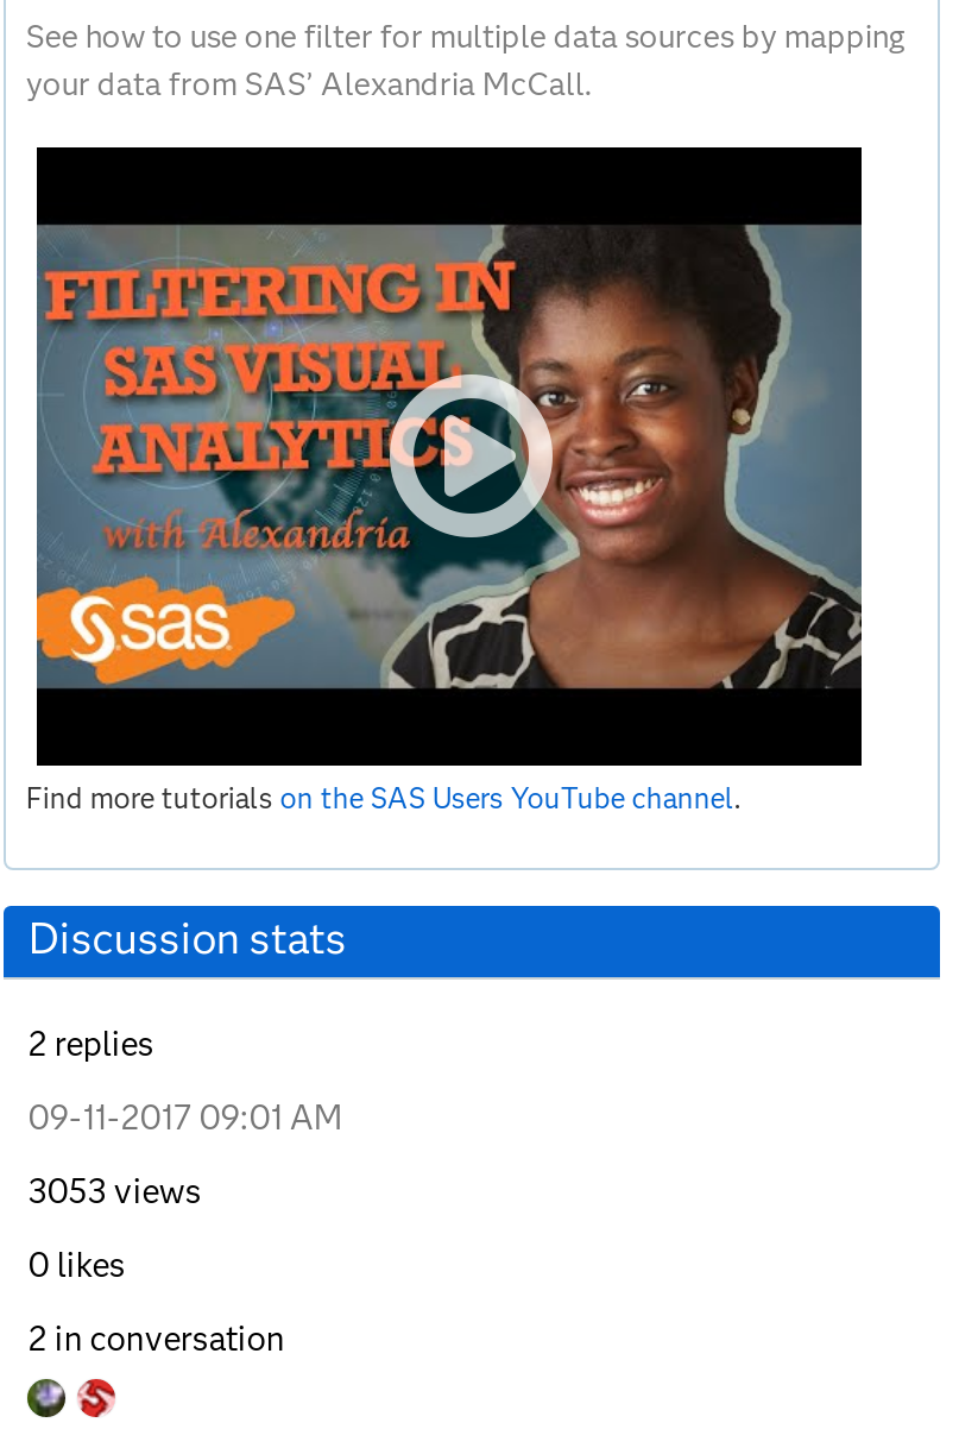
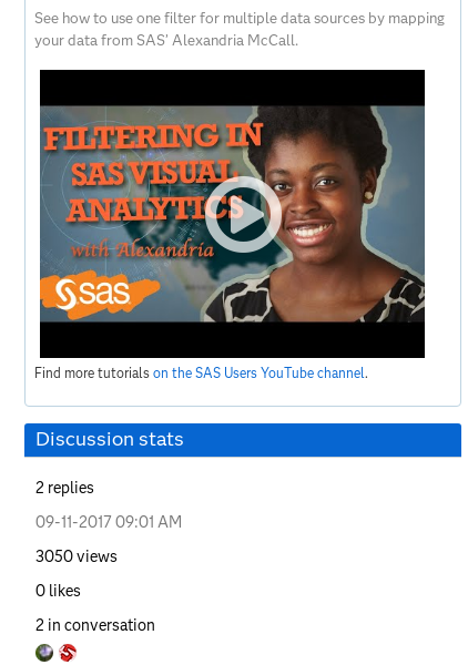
[28,1169,202,1212] 3053 views -> [36,546,118,566] 3050 views

